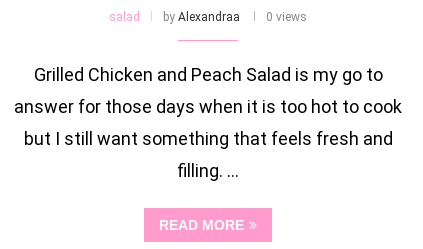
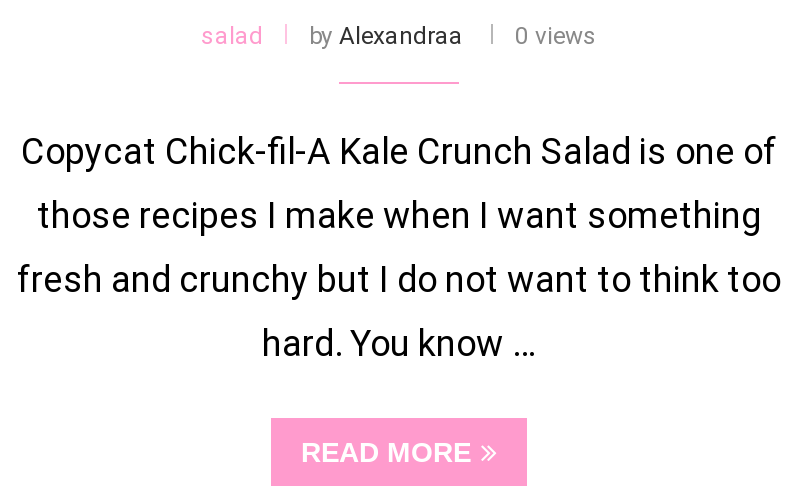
[33,64,382,85] Grilled Chicken and Peach Salad is my go to -> [21,130,777,172] Copycat Chick-fil-A Kale Crunch Salad is one of
[14,96,402,117] answer for those days when it is too hot to cook -> [37,194,761,236] those recipes I make when I want something
[23,128,392,149] but I still want something that feels fresh and -> [17,258,781,300] fresh and crunchy but I do not want to think too
[177,160,239,181] filling. … -> [262,322,536,364] hard. You know …

